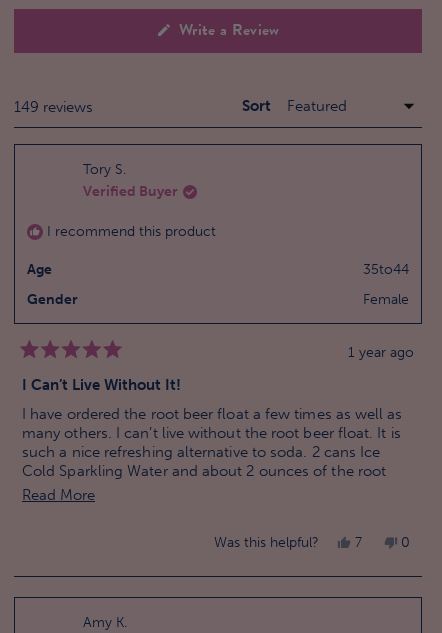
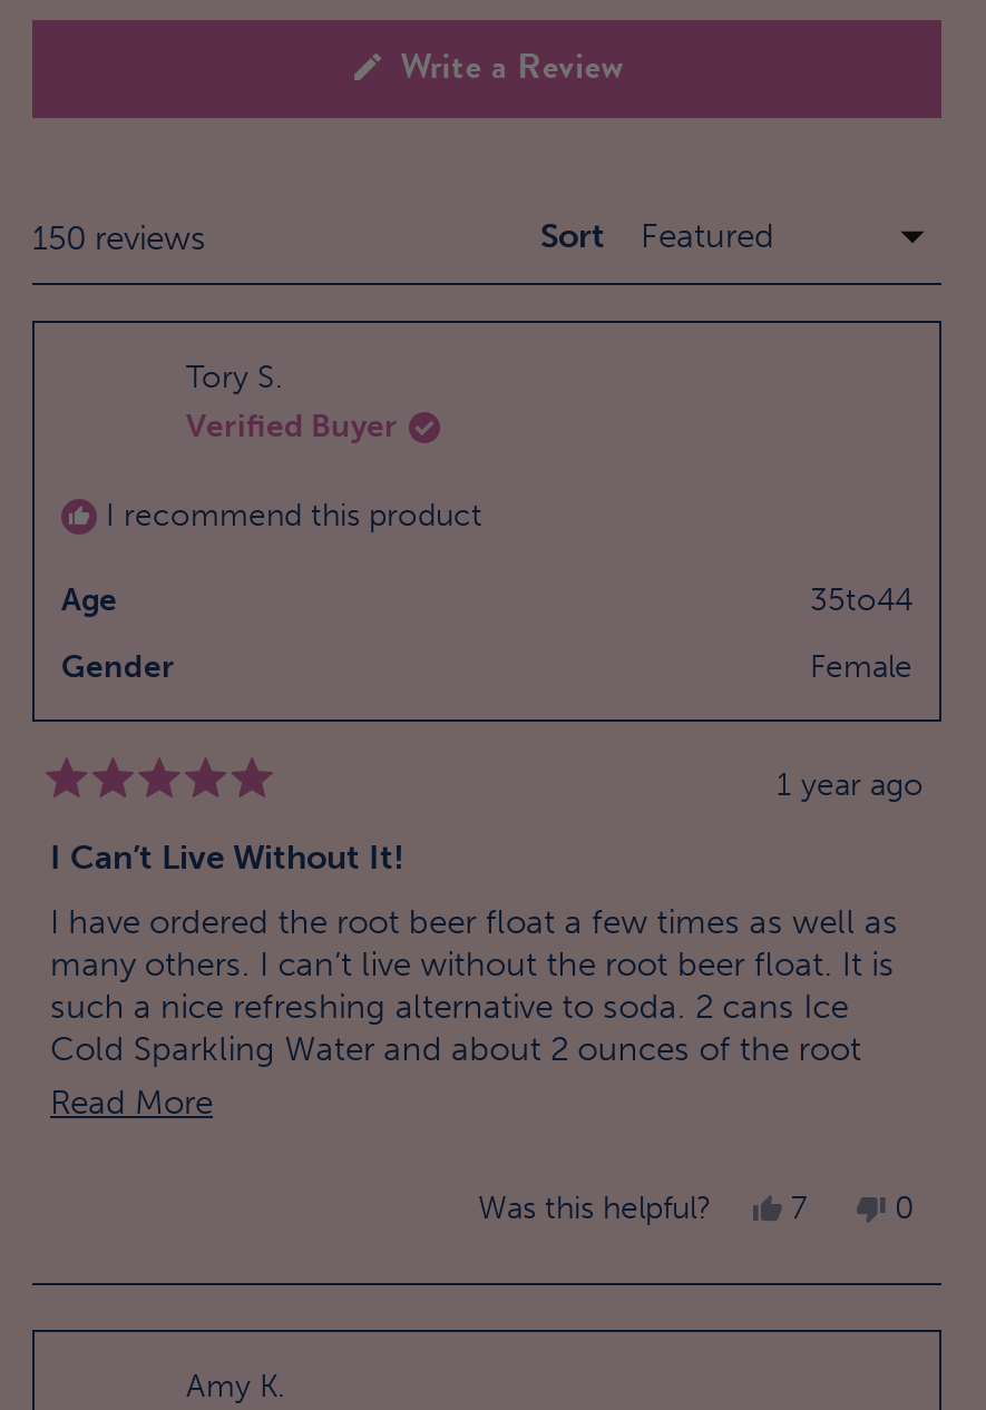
[14,98,93,116] 149 reviews -> [32,219,206,259] 150 reviews

